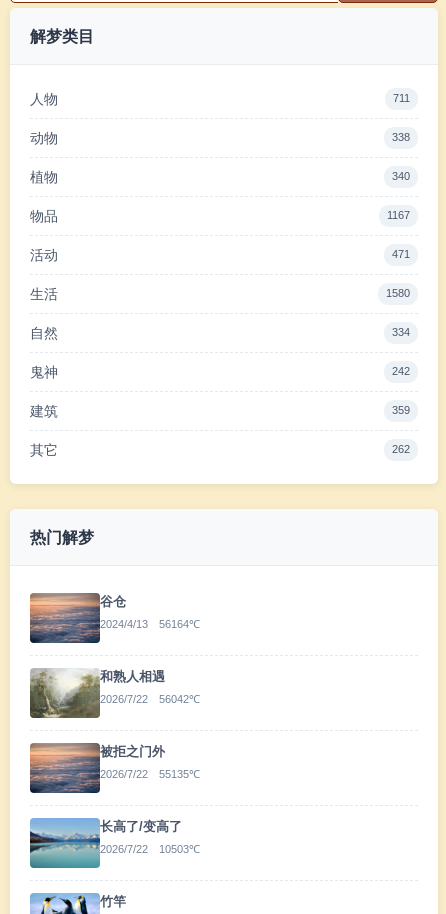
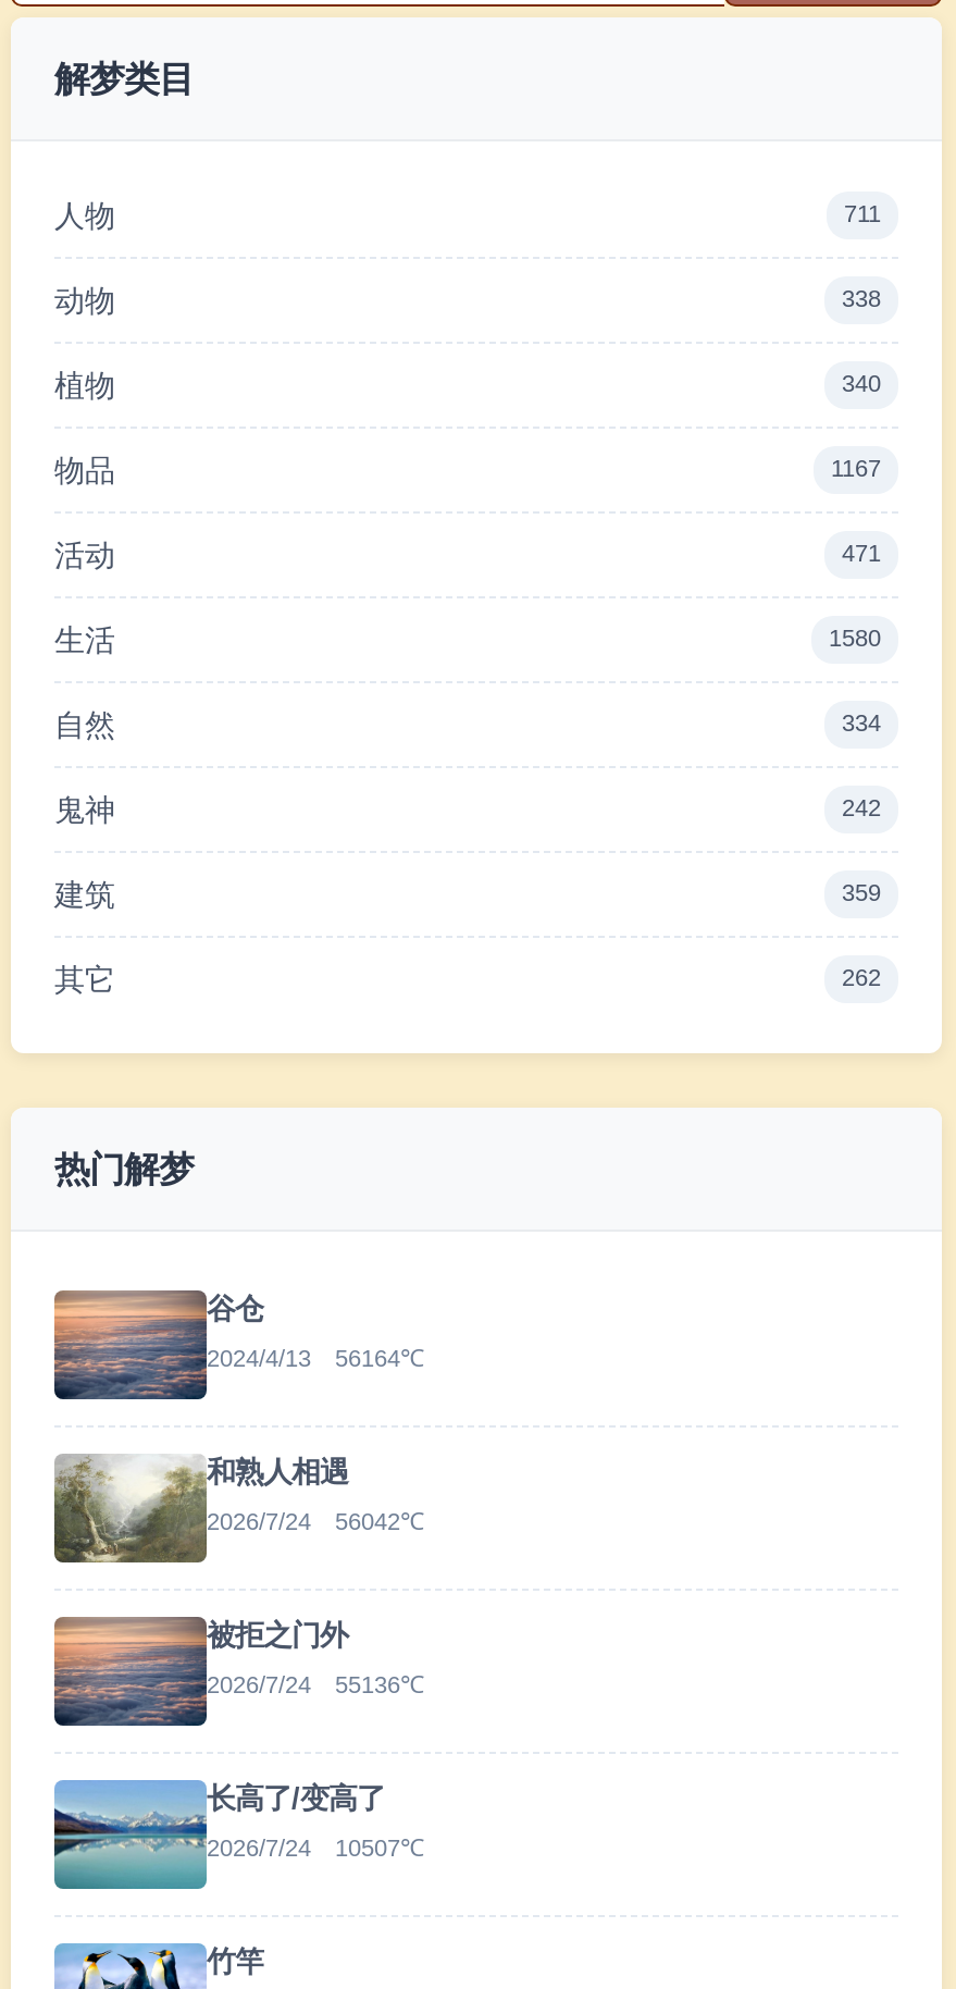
[100,693,200,705] 2026/7/22 56042℃ -> [207,1508,424,1534] 2026/7/24 56042℃
[100,768,200,780] 2026/7/22 55135℃ -> [207,1671,424,1697] 2026/7/24 55136℃
[100,843,200,855] 2026/7/22 10503℃ -> [207,1834,424,1861] 2026/7/24 10507℃

